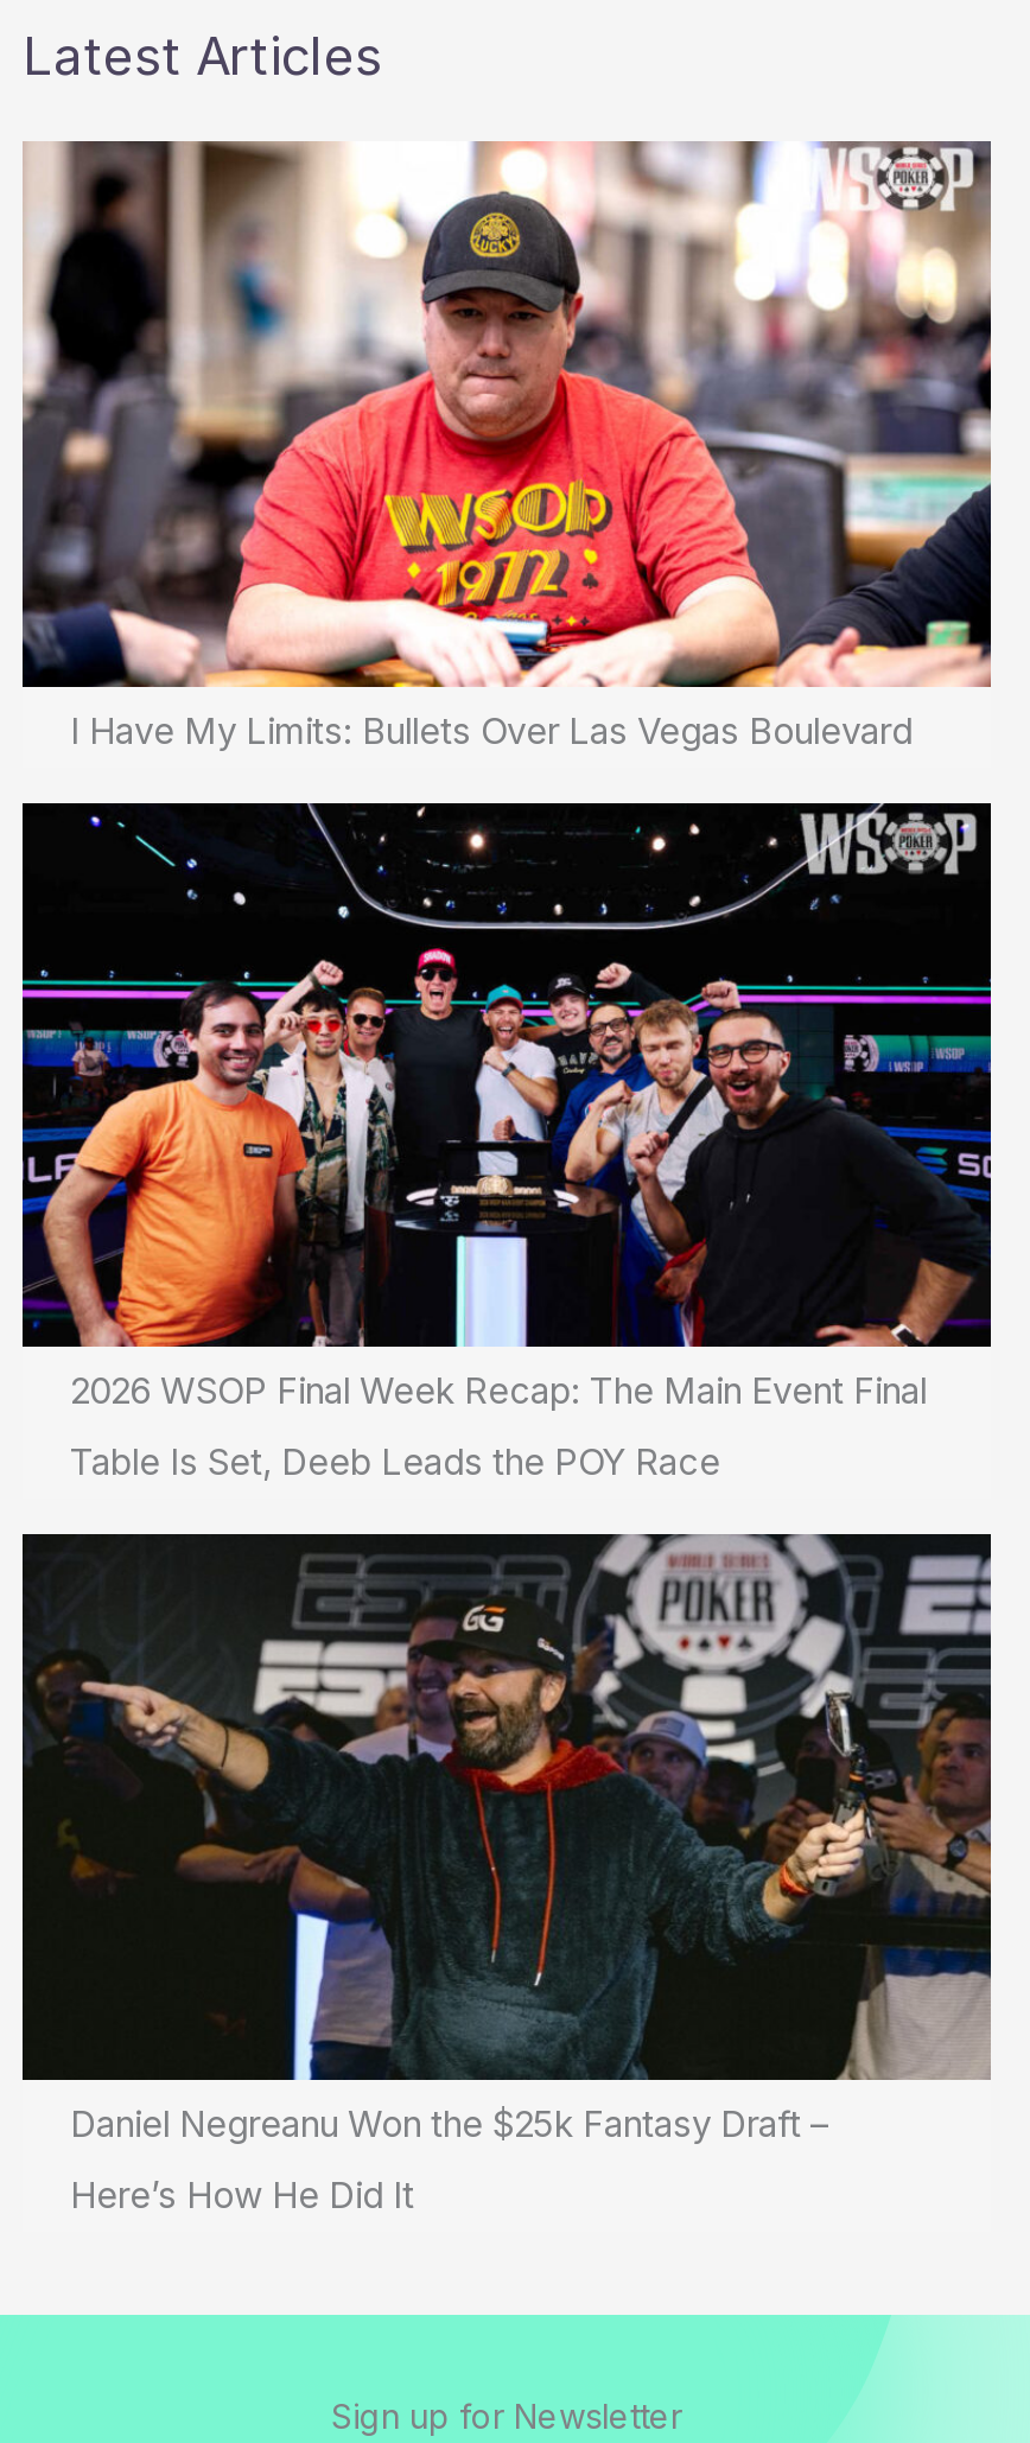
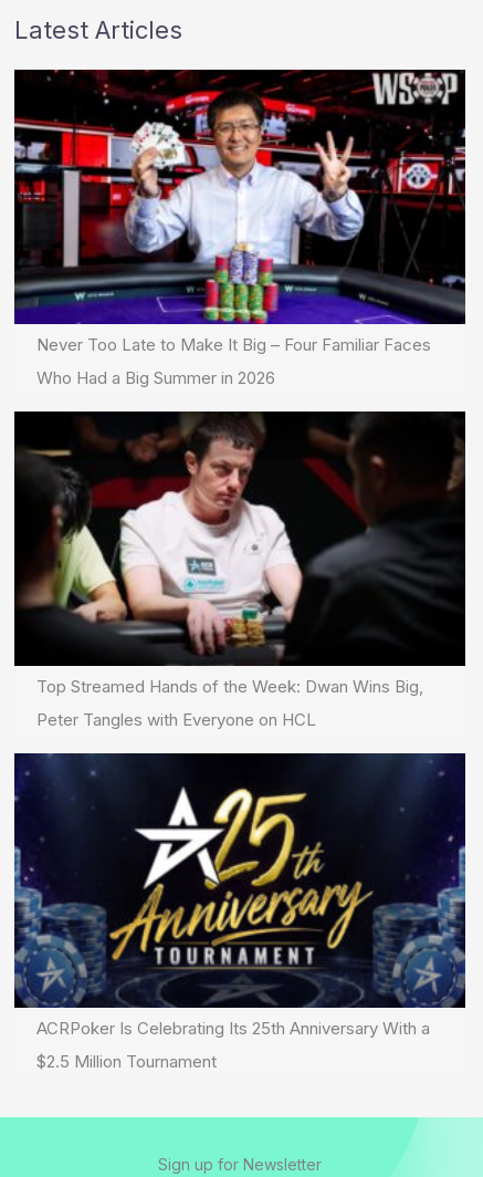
[20,139,993,753] [image] | I Have My Limits: Bullets Over Las Vegas Boulevard -> [13,69,466,388] [image] | Never Too Late to Make It Big – Four Familiar Faces | Who Had a Big Summer in 2026
[20,801,993,1485] [image] | 2026 WSOP Final Week Recap: The Main Event Final | Table Is Set, Deeb Leads the POY Race -> [13,412,466,730] [image] | Top Streamed Hands of the Week: Dwan Wins Big, | Peter Tangles with Everyone on HCL
[20,1534,991,2217] [image] | Daniel Negreanu Won the $25k Fantasy Draft – | Here’s How He Did It -> [13,752,466,1072] [image] | ACRPoker Is Celebrating Its 25th Anniversary With a | $2.5 Million Tournament

